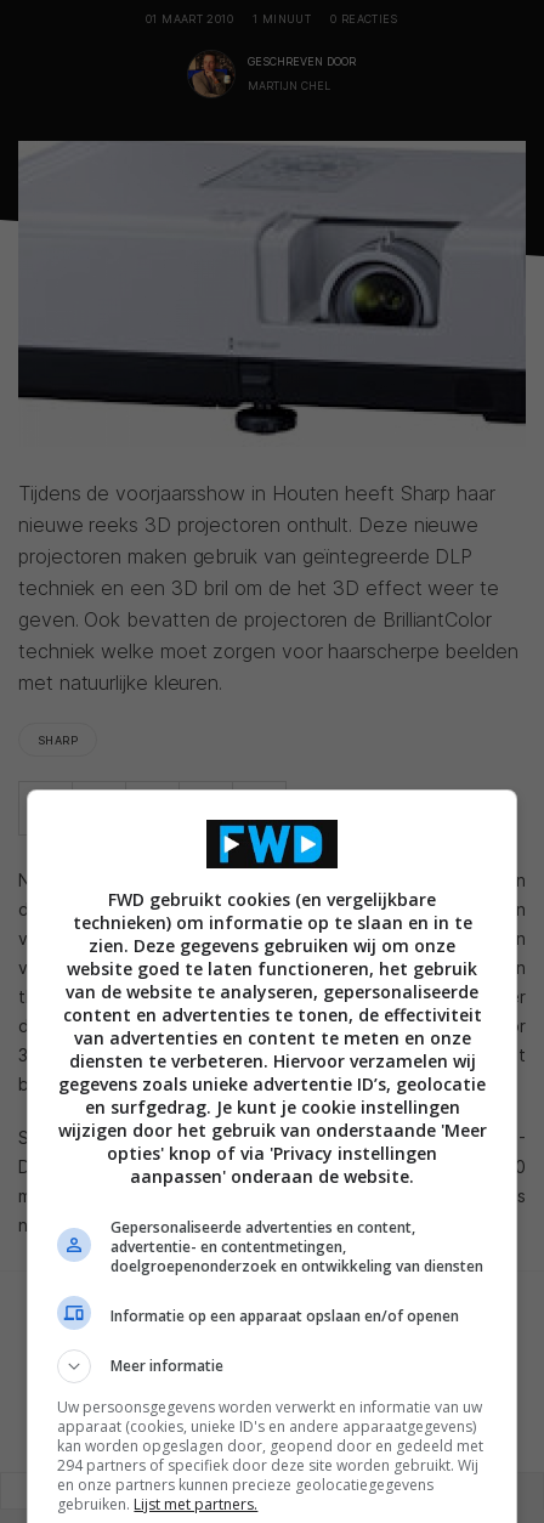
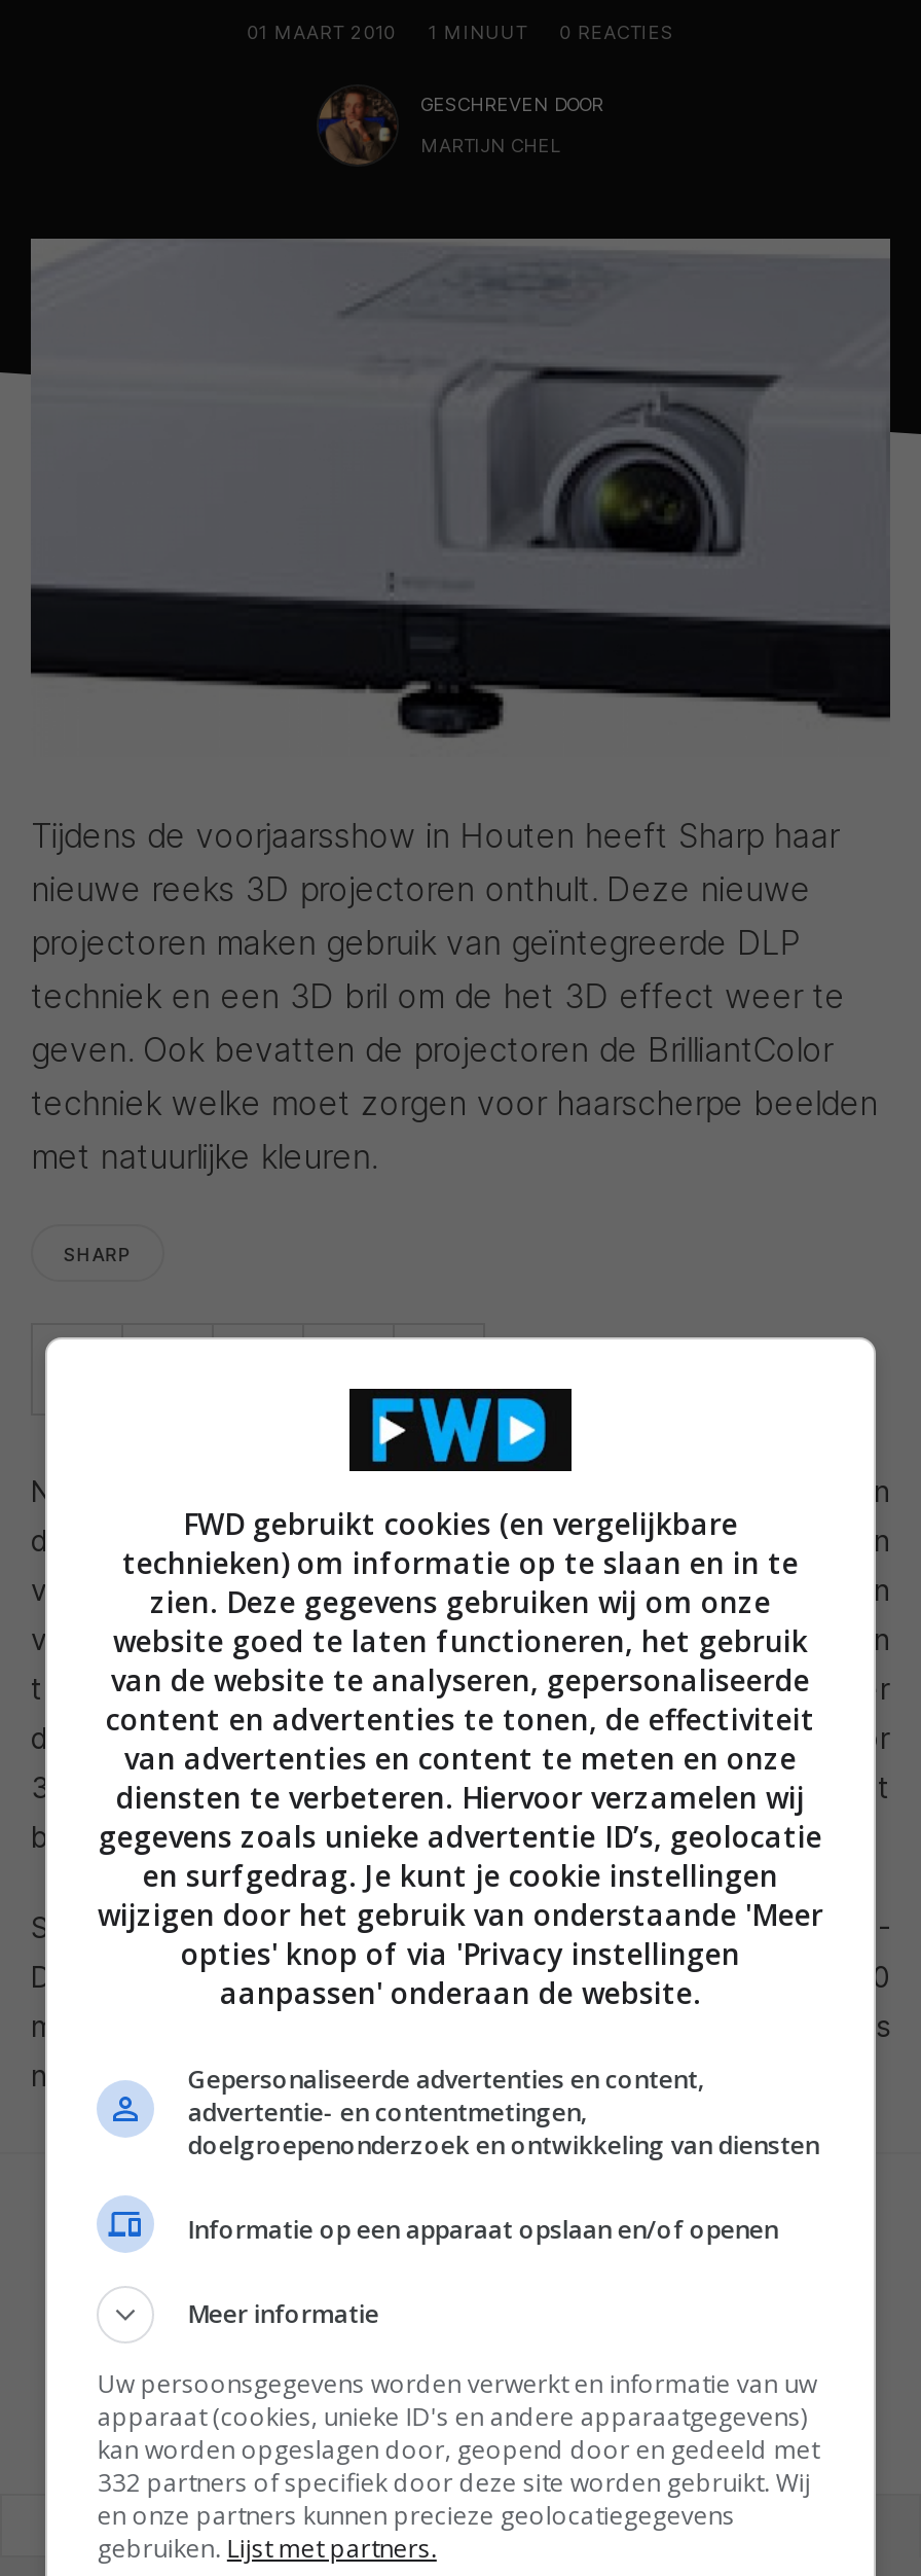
[58,1455,479,1476] 294 partners of specifiek door deze site worden gebruikt. Wij -> [97,2465,811,2500] 332 partners of specifiek door deze site worden gebruikt. Wij

